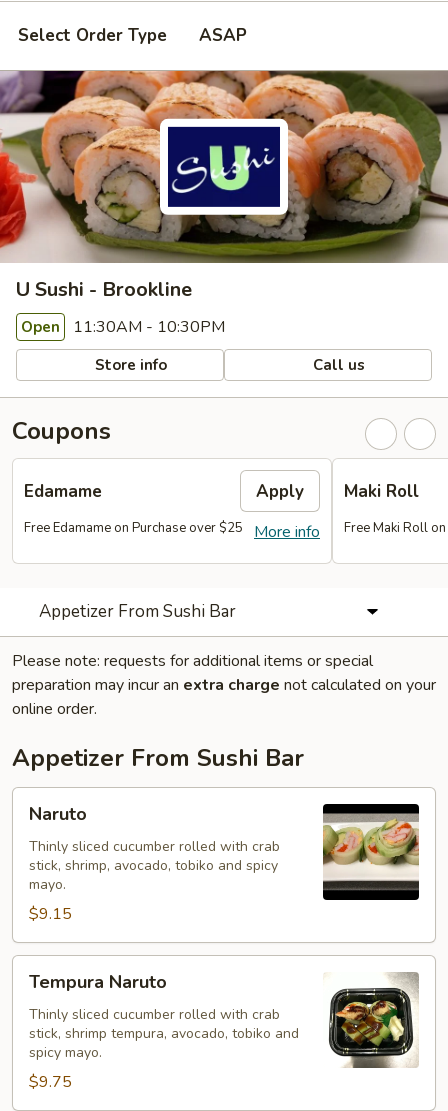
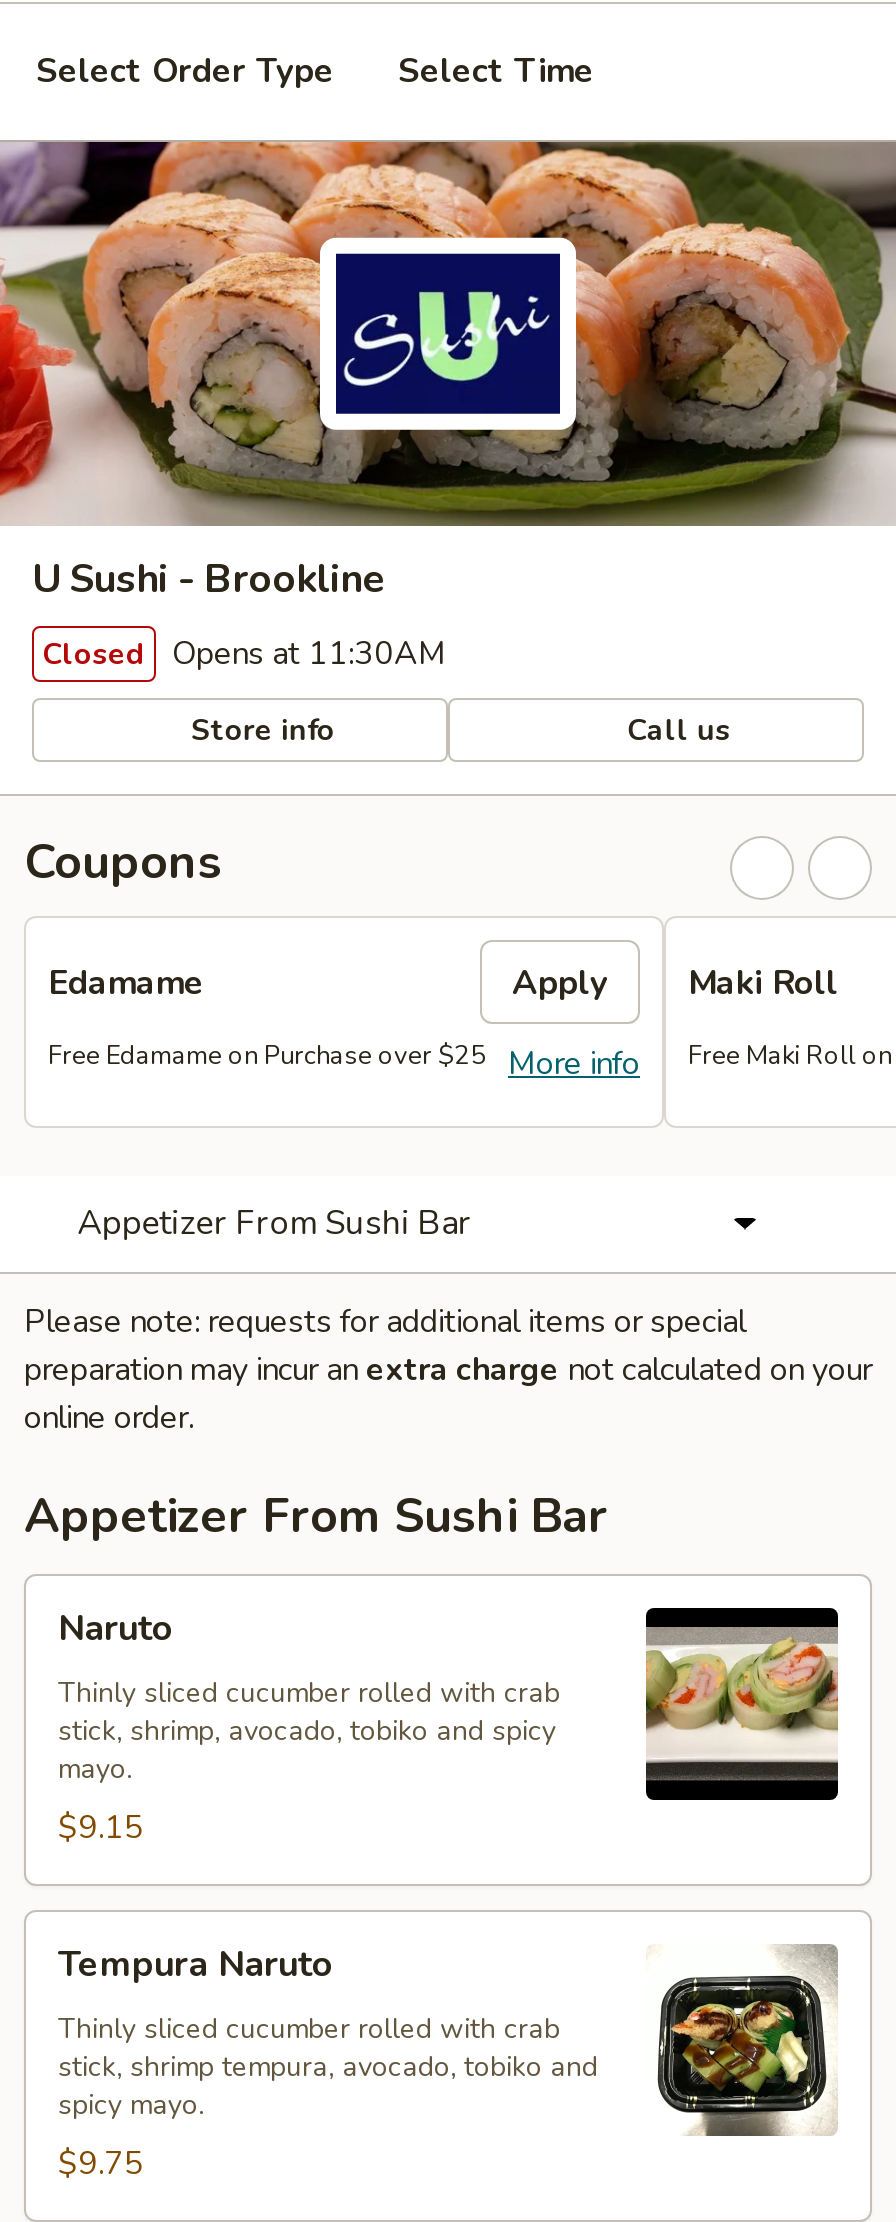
[199,24,247,47] ASAP -> [398,48,594,94] Select Time
[21,316,225,338] Open 11:30AM - 10:30PM -> [42,632,446,676] Closed Opens at 11:30AM

